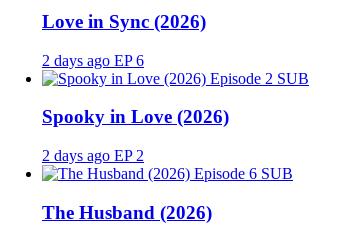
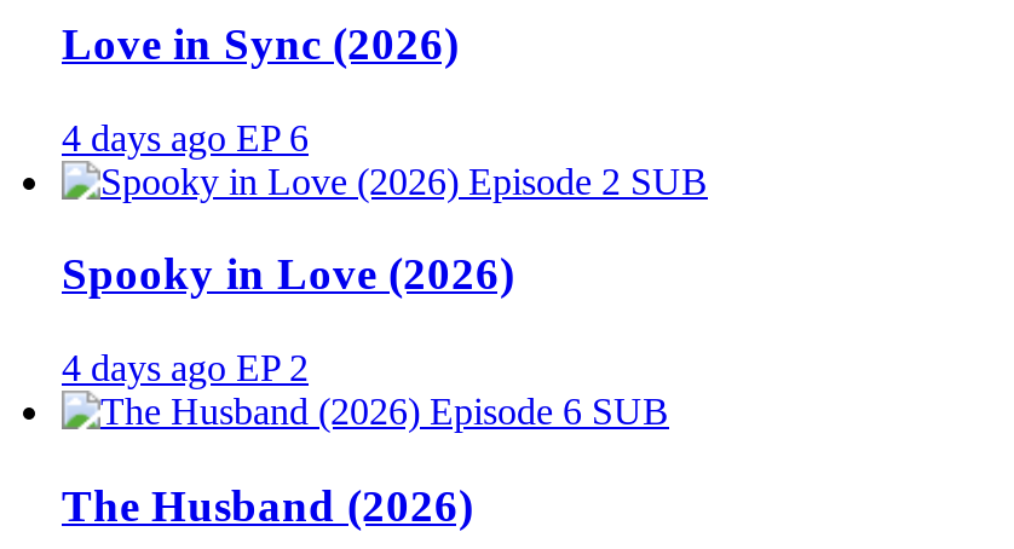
[42,52,144,69] 2 days ago EP 6 -> [62,116,309,157] 4 days ago EP 6
[42,147,144,164] 2 days ago EP 2 -> [62,347,309,388] 4 days ago EP 2

